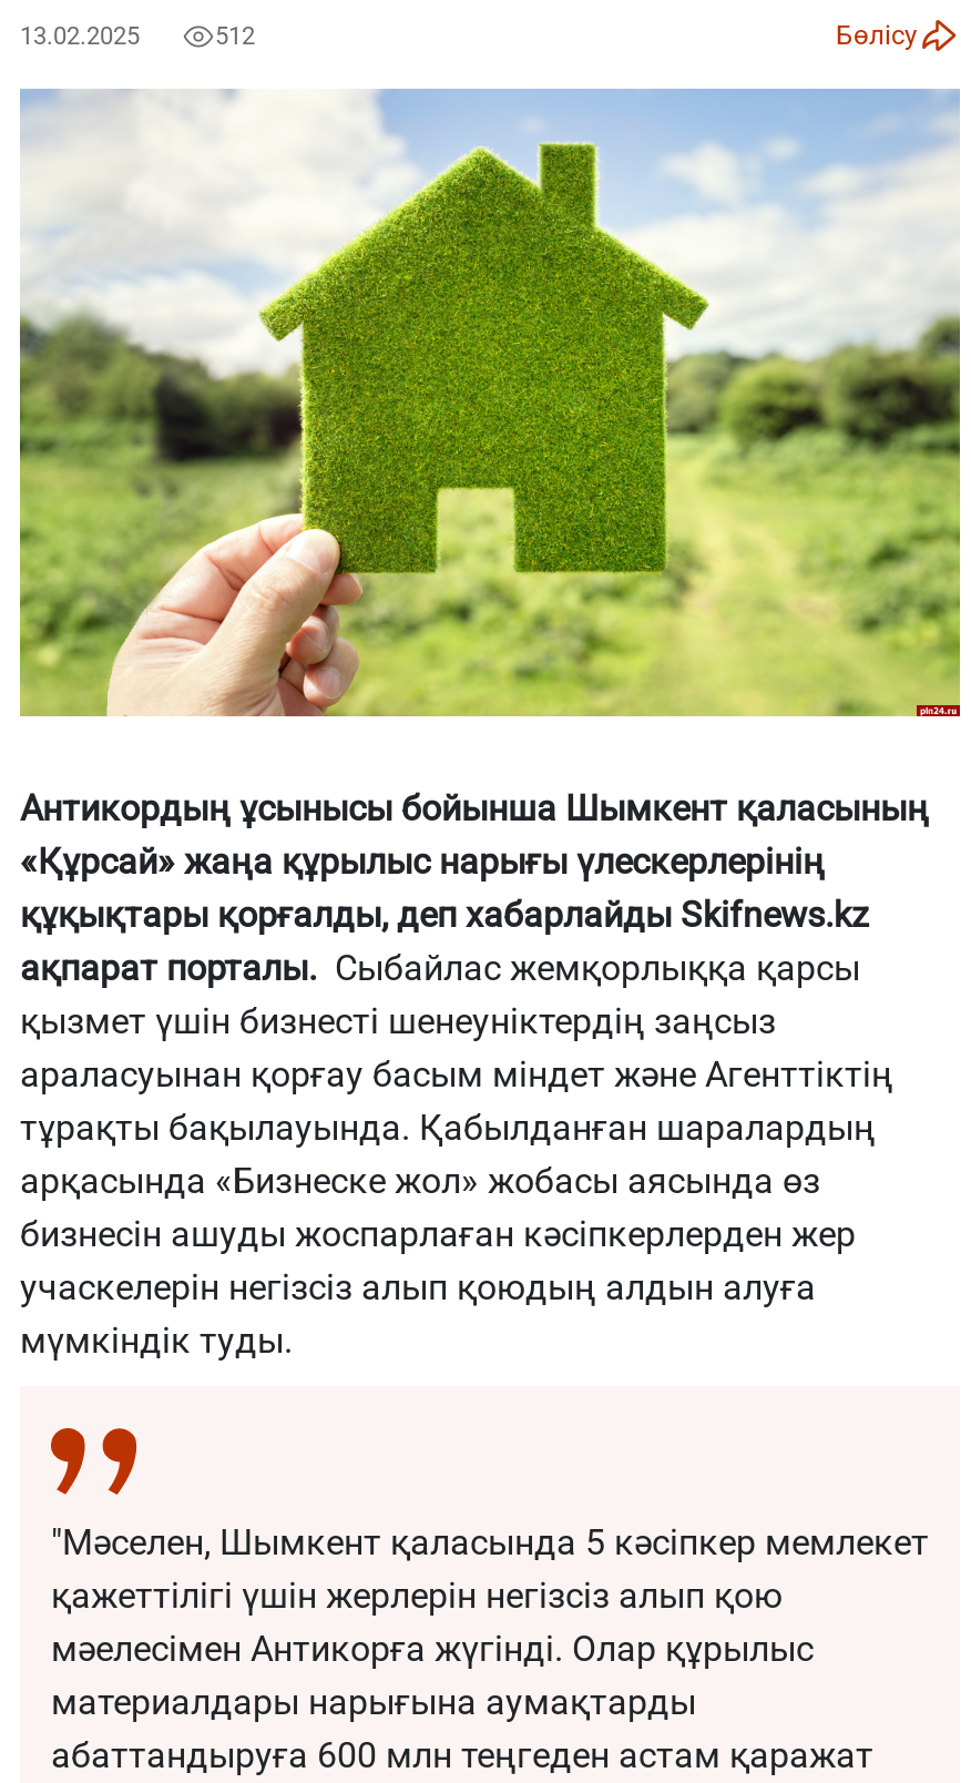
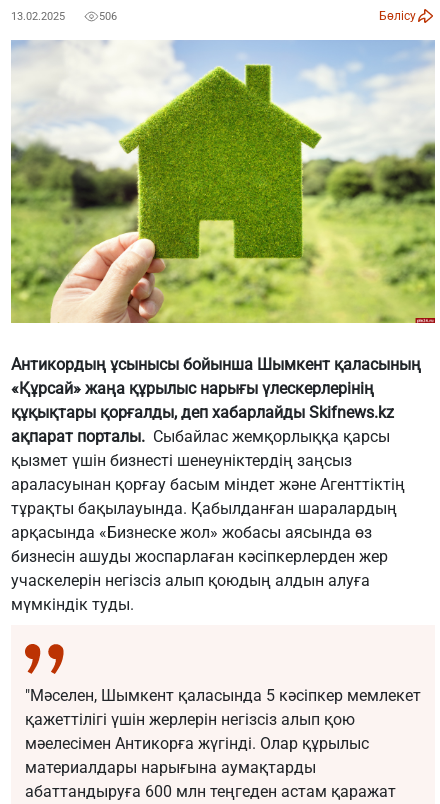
[215,21,255,50] 512 -> [99,9,117,22] 506

